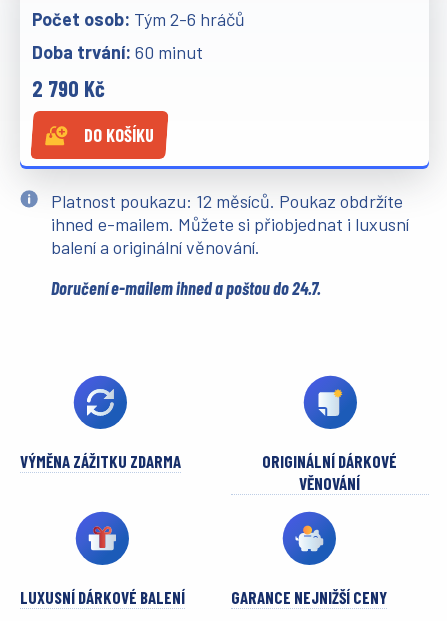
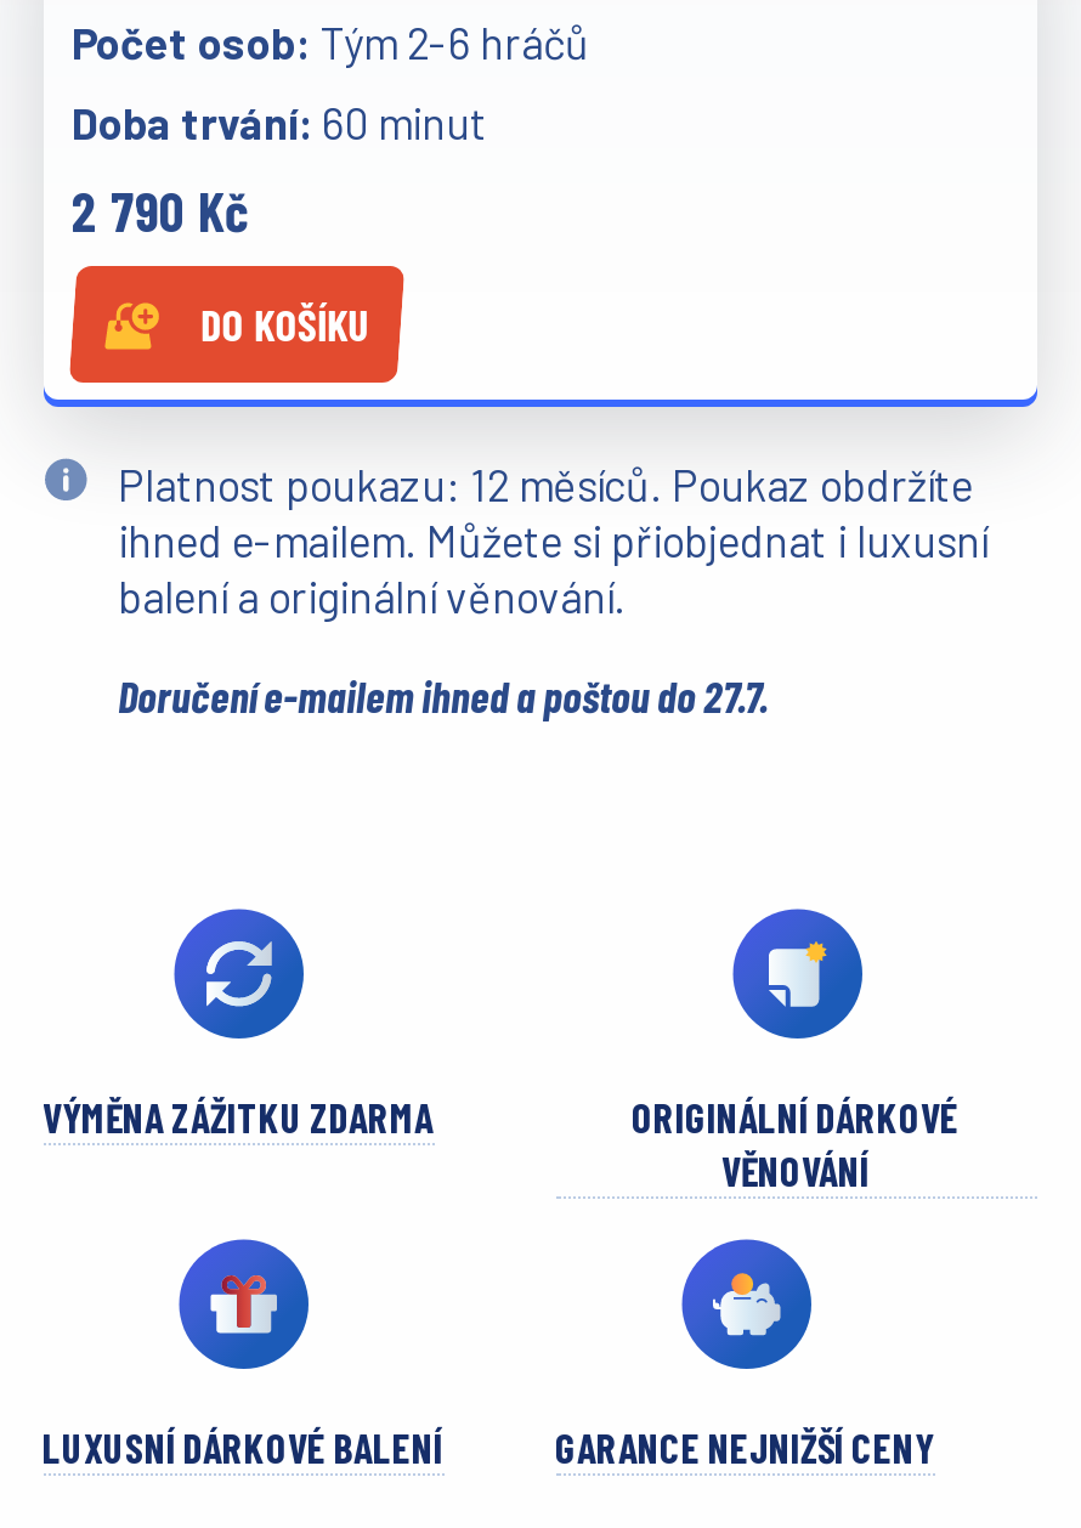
[50,277,320,299] Doručení e-mailem ihned a poštou do 24.7. -> [118,670,769,723] Doručení e-mailem ihned a poštou do 27.7.

